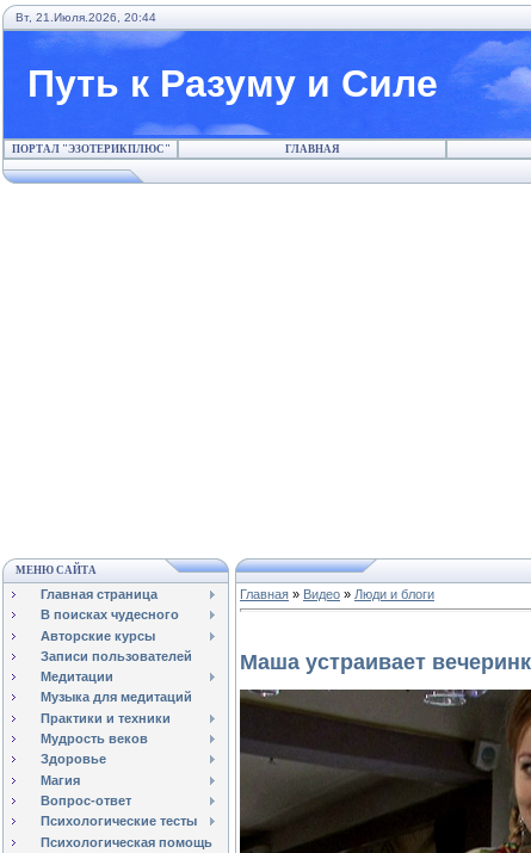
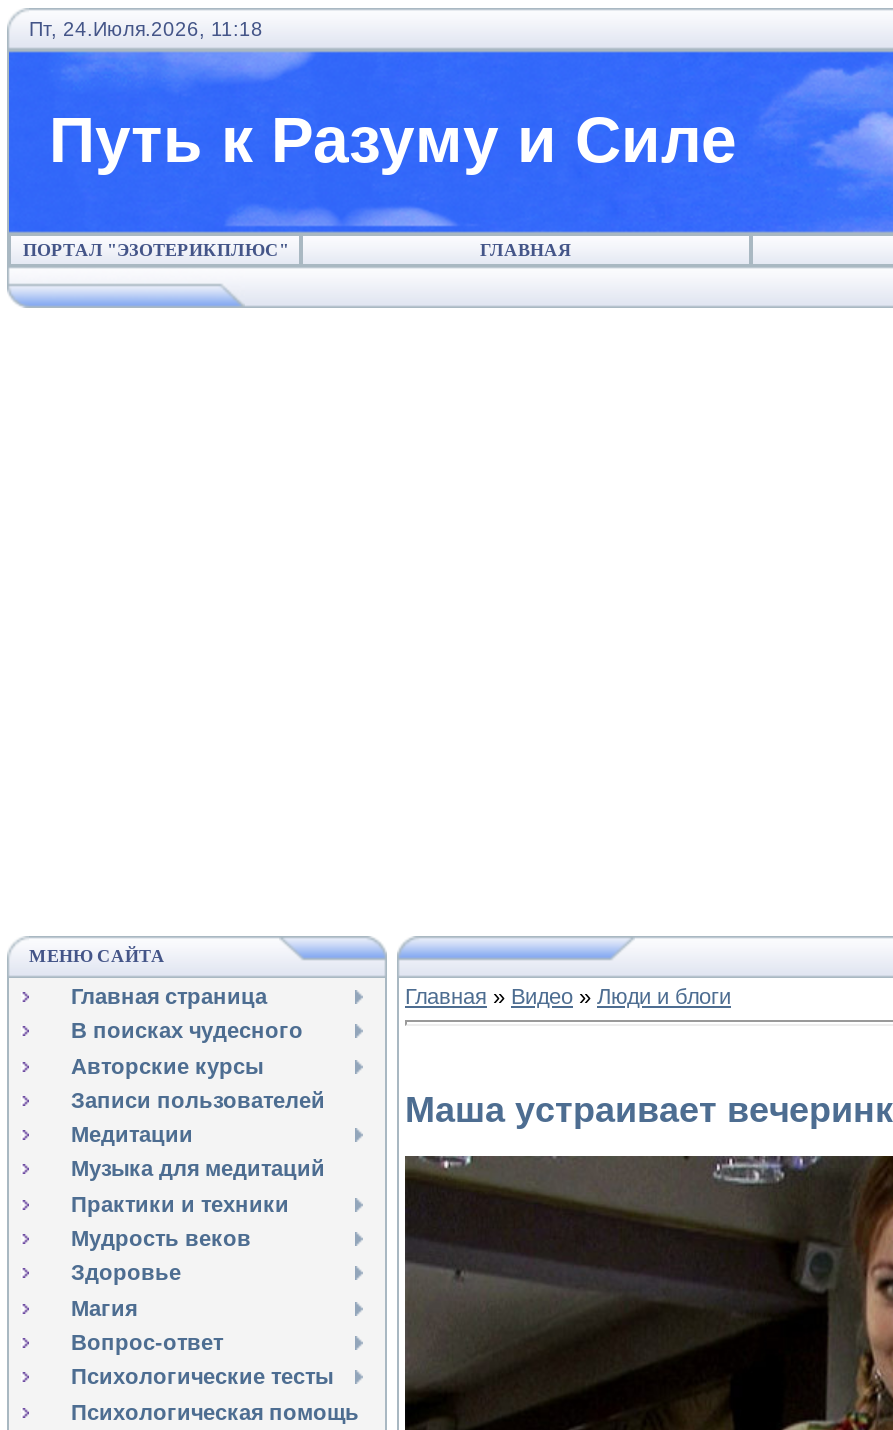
[16,11,156,24] Вт, 21.Июля.2026, 20:44 -> [29,18,263,40] Пт, 24.Июля.2026, 11:18

